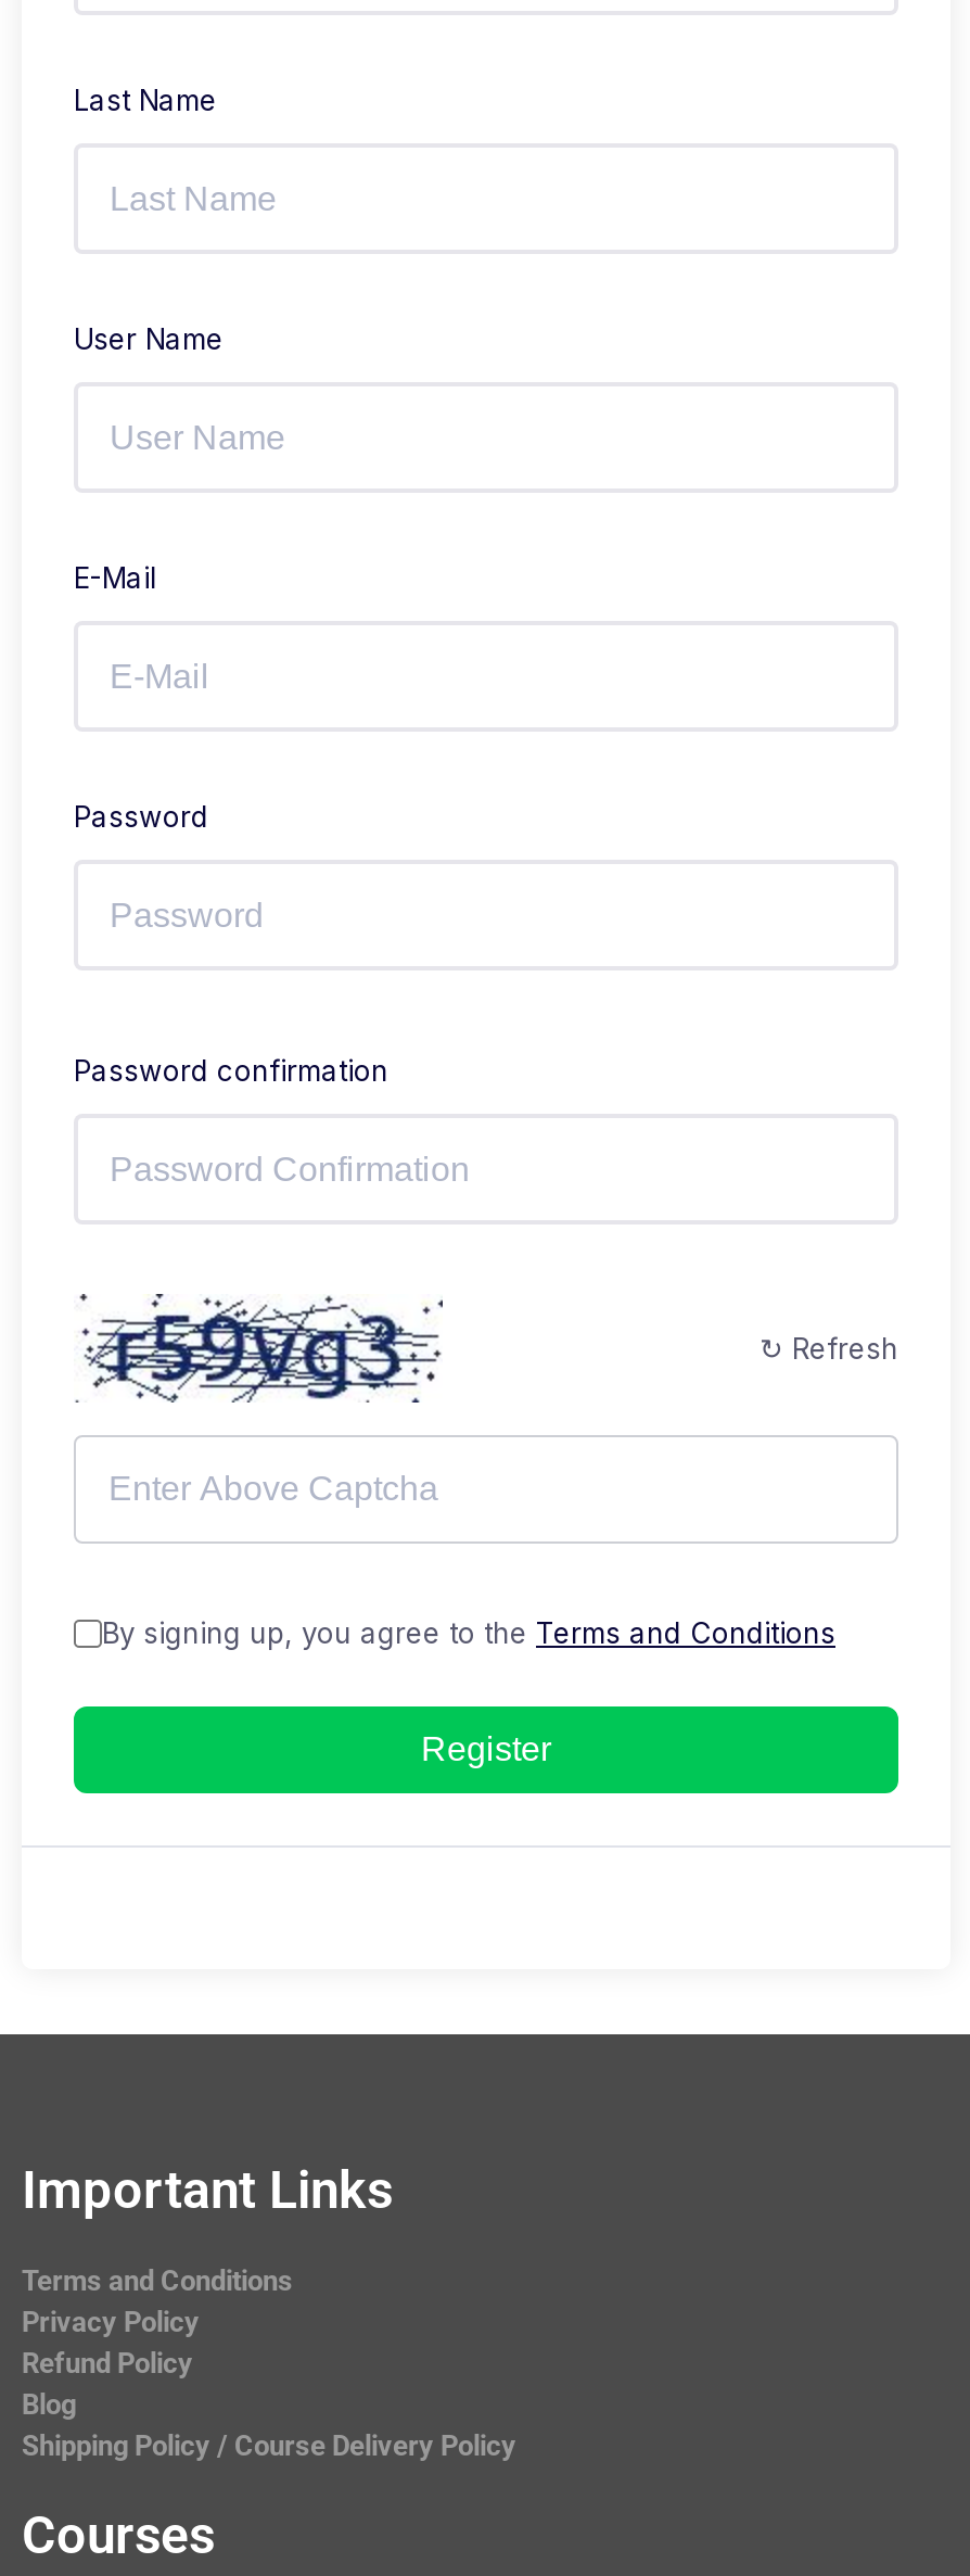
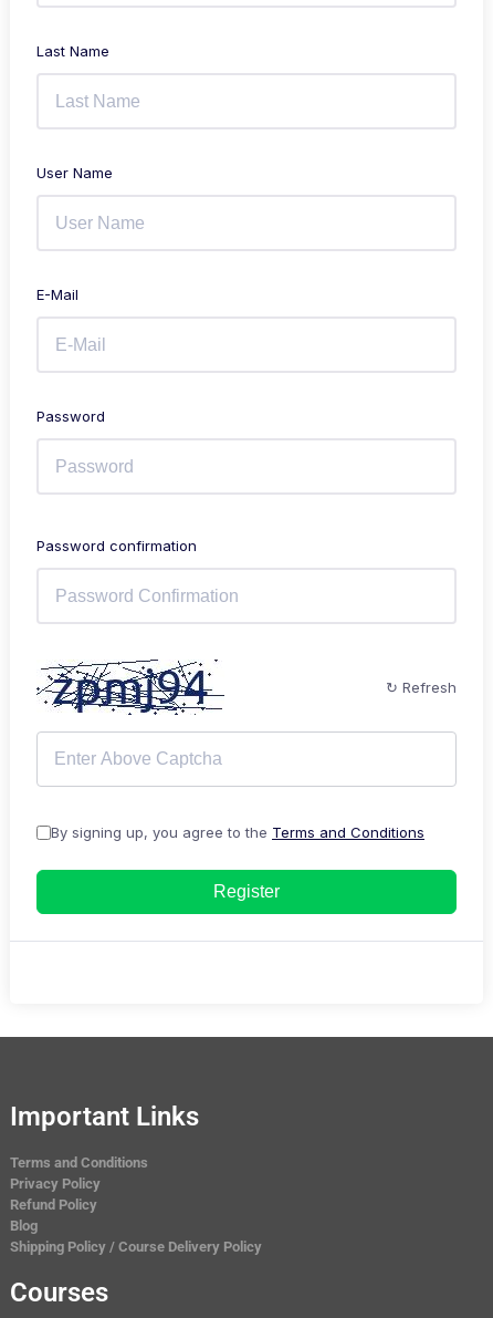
[76,1292,445,1405] [image] -> [36,658,224,716] [image]

